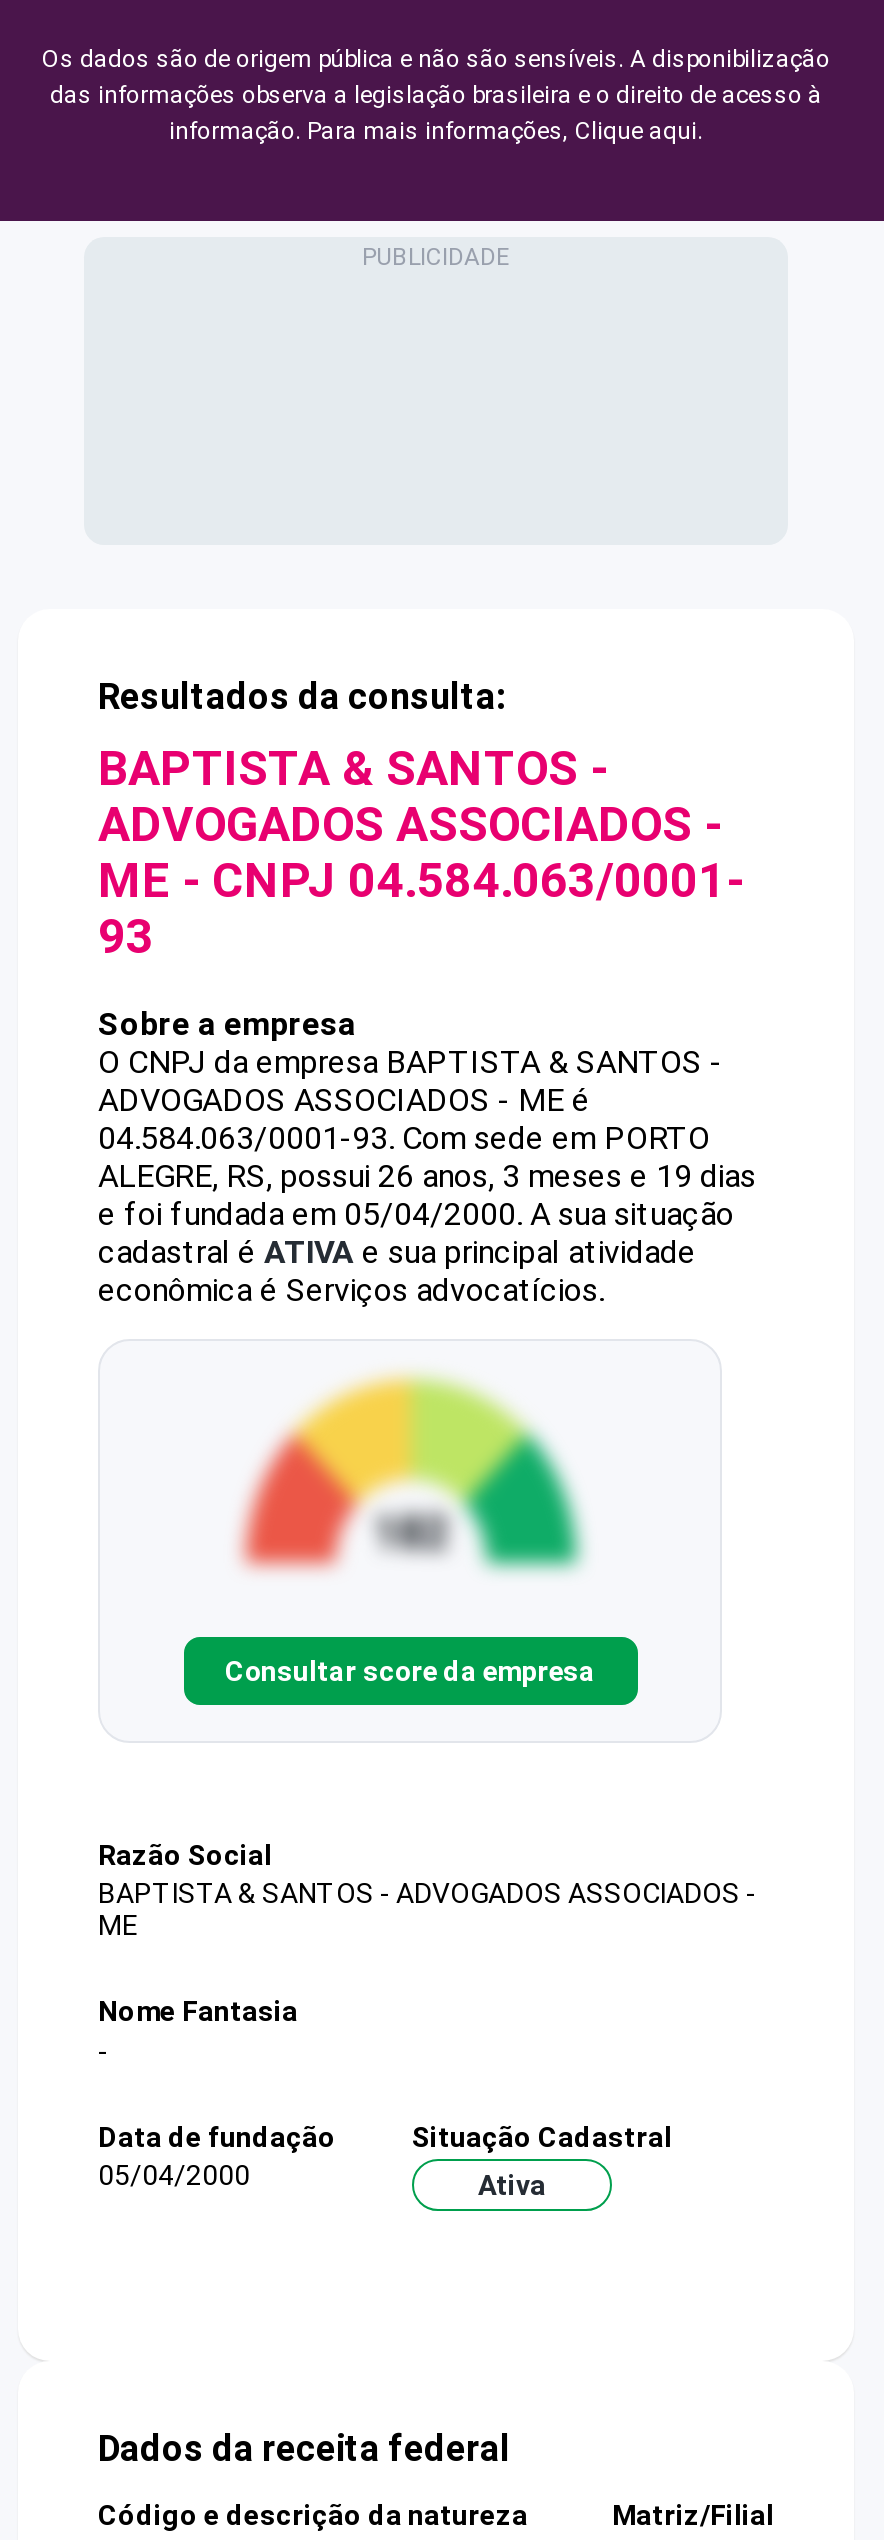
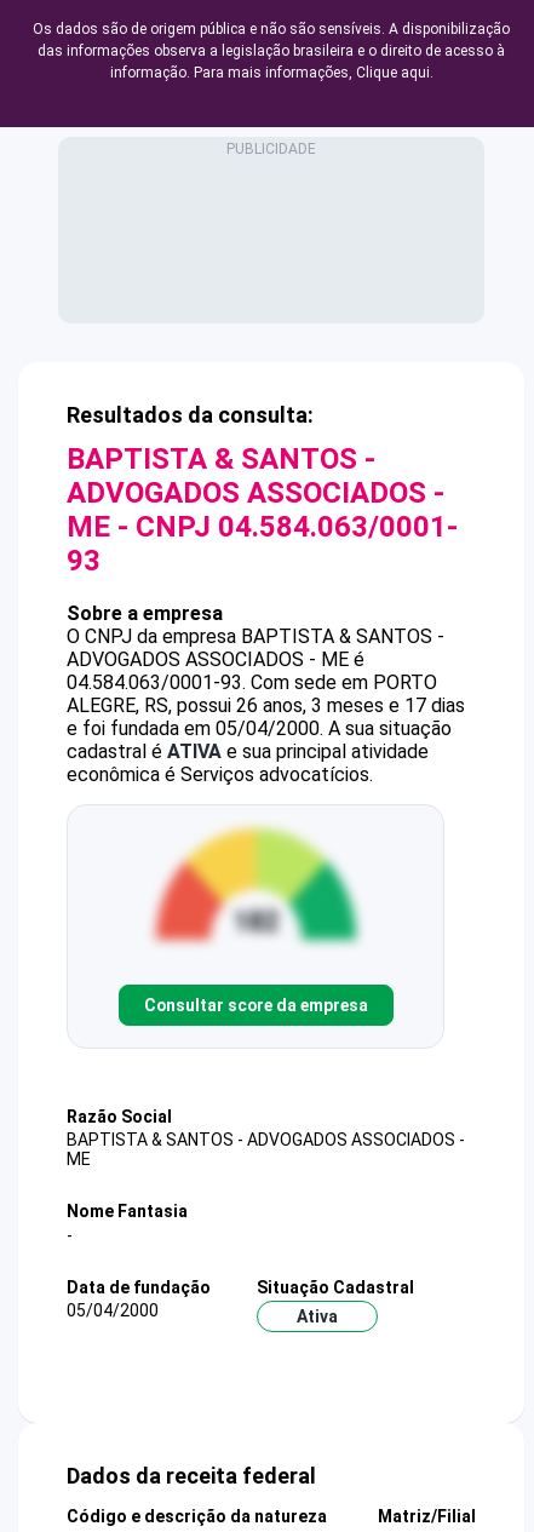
[98,1157,756,1195] ALEGRE, RS, possui 26 anos, 3 meses e 19 dias -> [67,694,465,717] ALEGRE, RS, possui 26 anos, 3 meses e 17 dias

